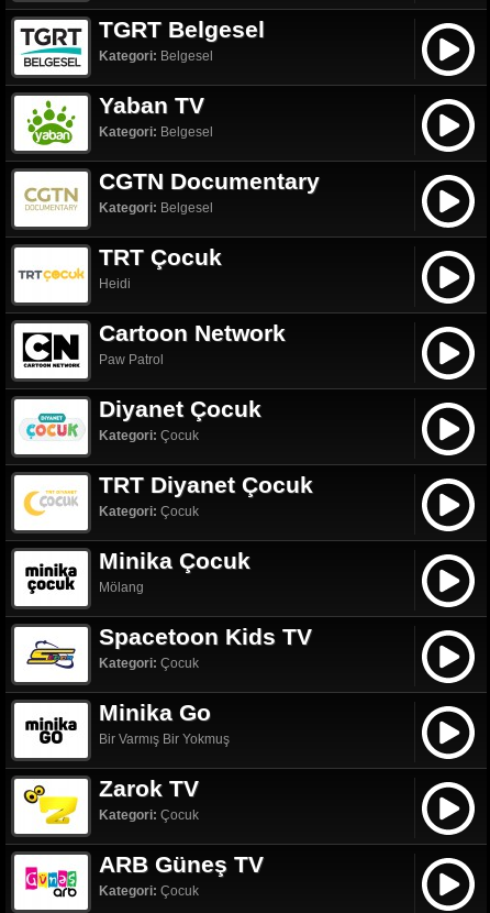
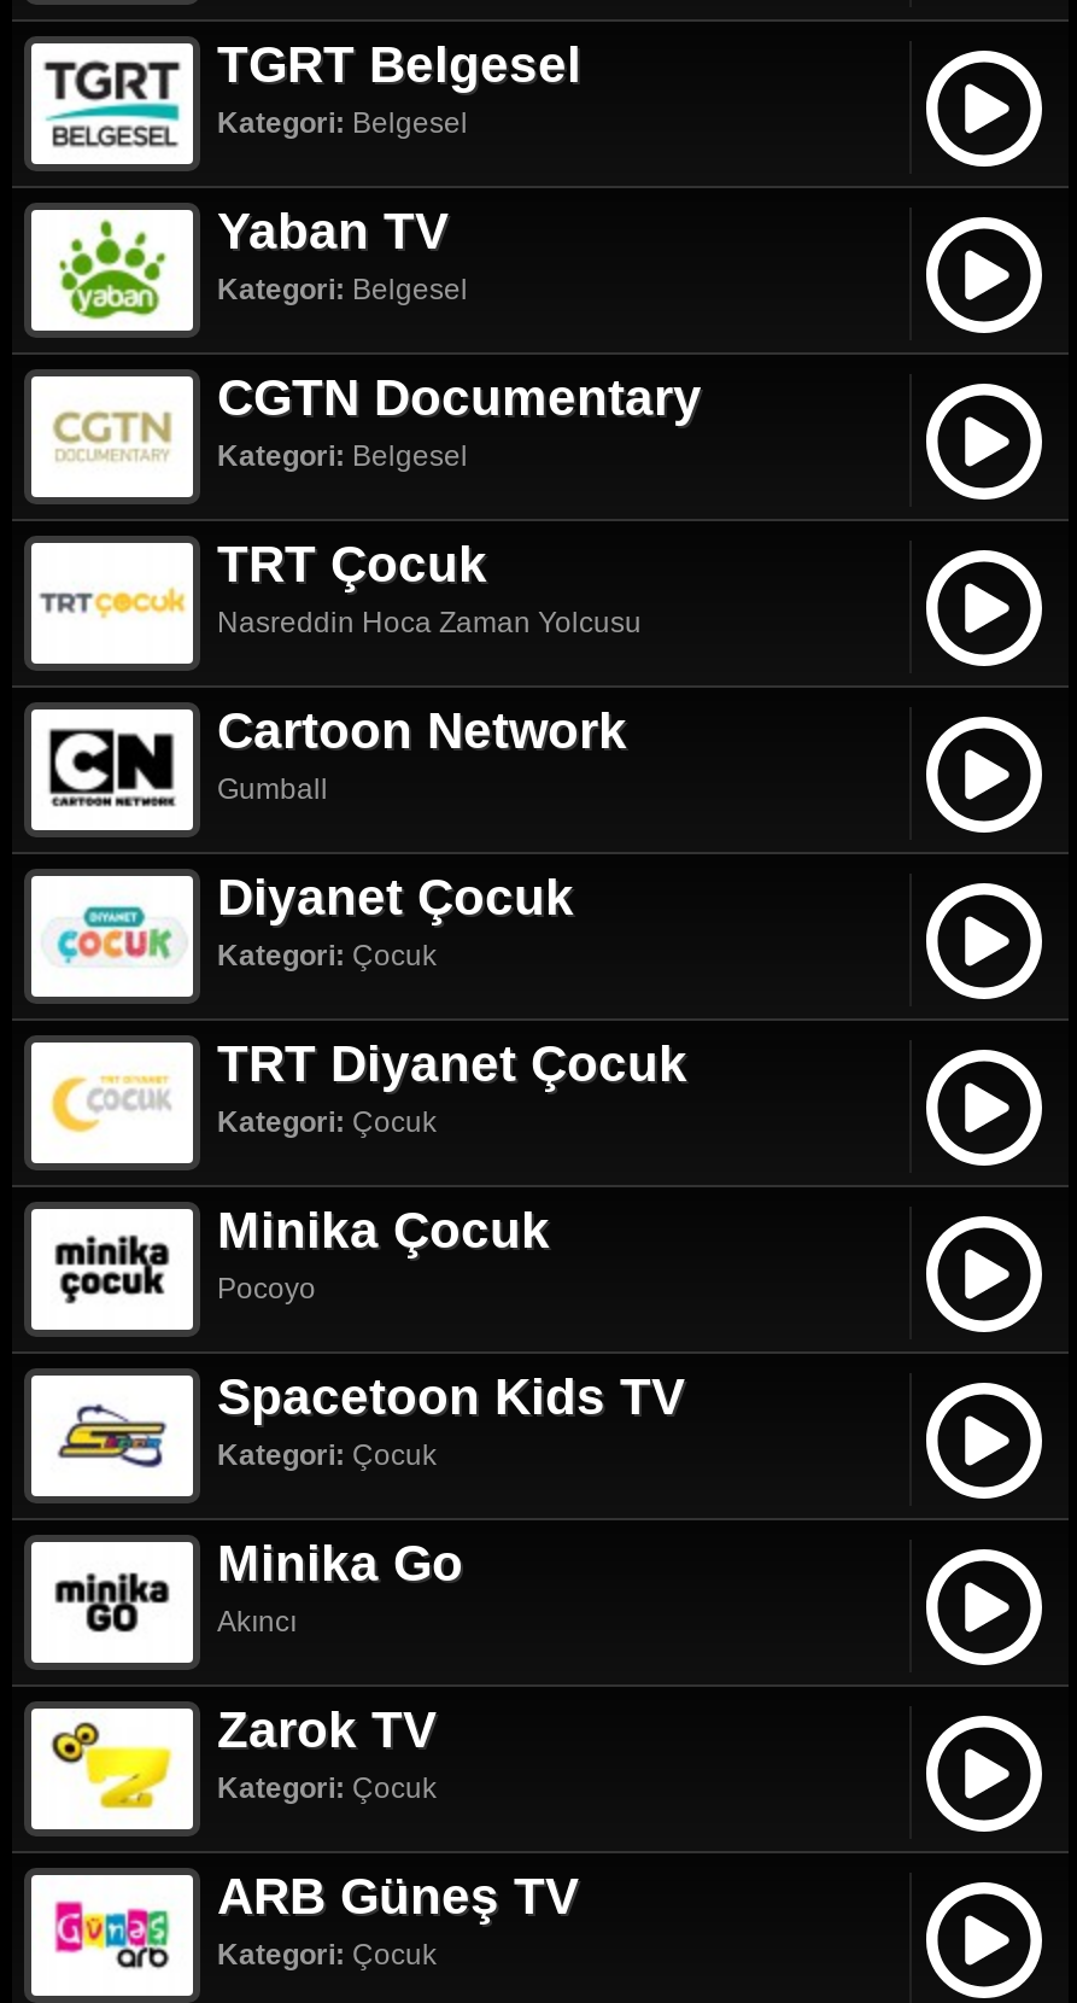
[99,276,131,291] Heidi -> [217,606,642,640] Nasreddin Hoca Zaman Yolcusu
[99,352,164,367] Paw Patrol -> [217,772,328,806] Gumball
[99,580,144,595] Mölang -> [217,1272,316,1306] Pocoyo
[99,732,230,747] Bir Varmış Bir Yokmuş -> [217,1605,297,1639] Akıncı

